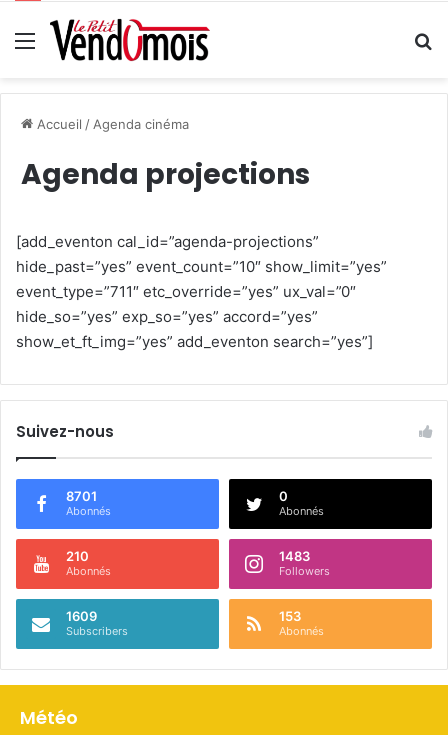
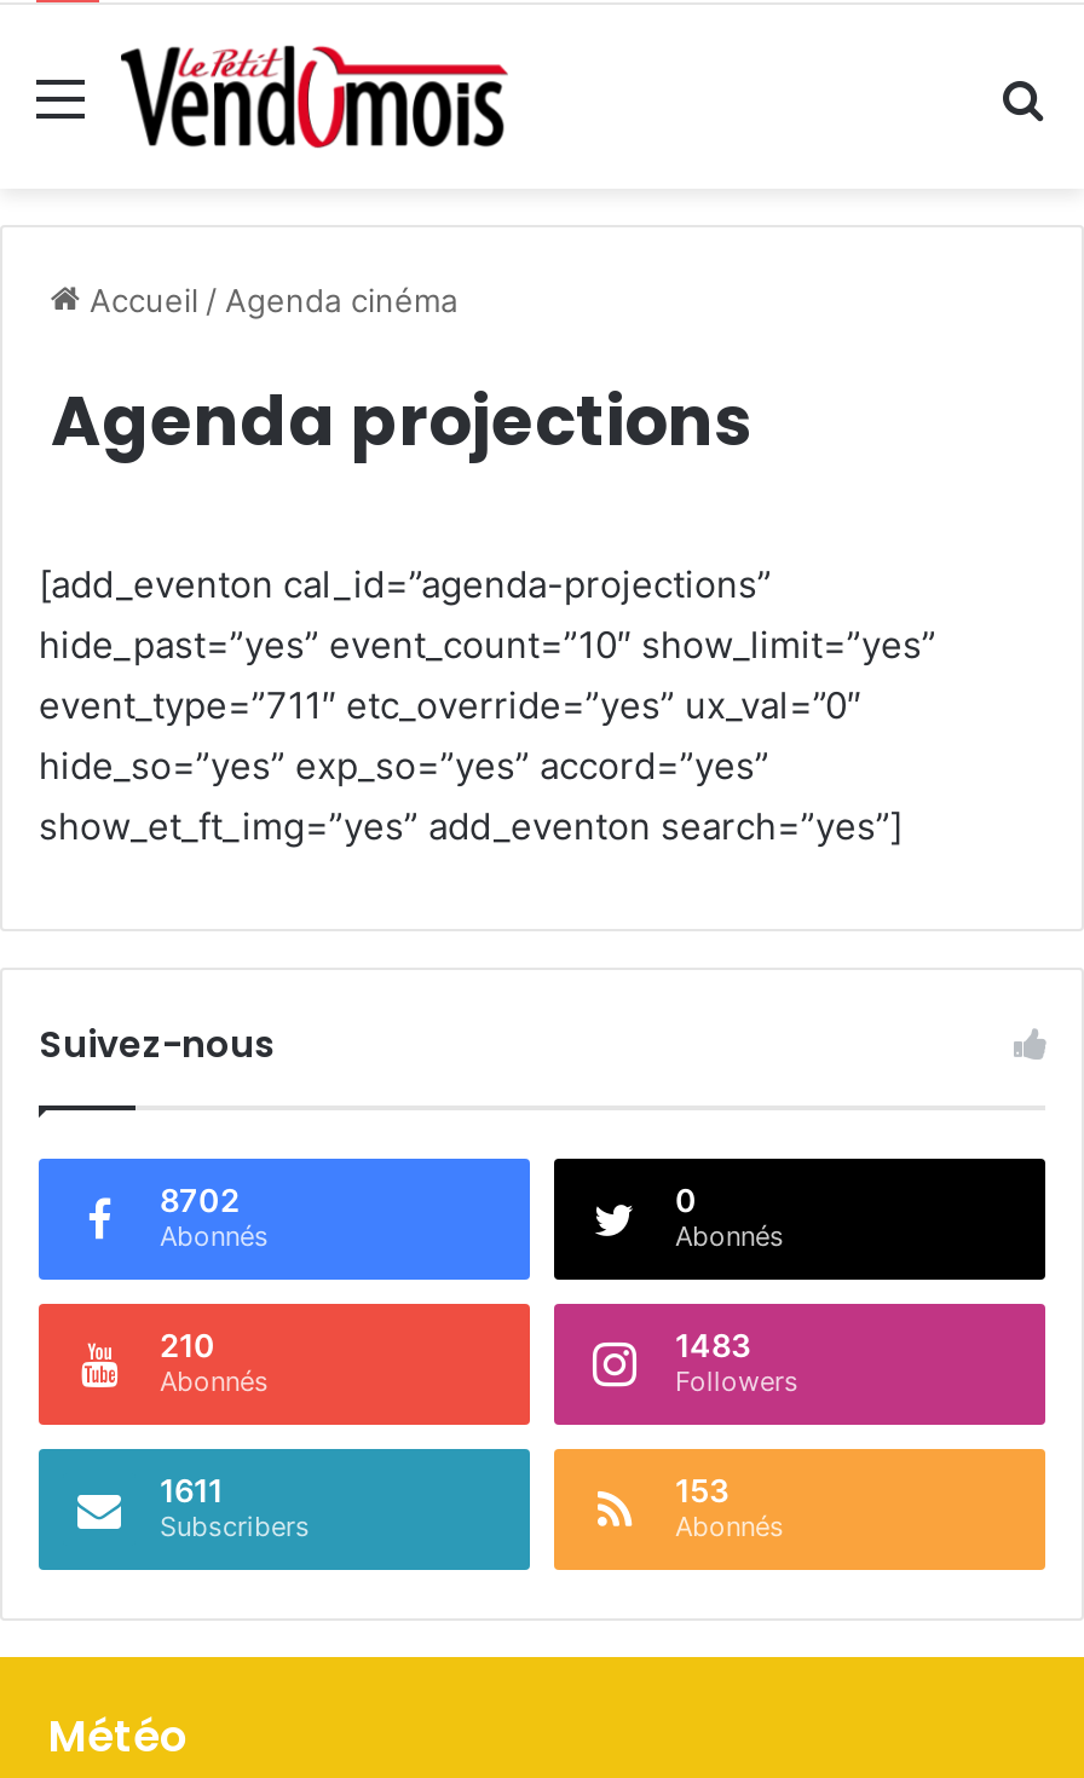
[66,488,97,504] 8701 -> [160,1181,240,1219] 8702
[66,608,97,624] 1609 -> [160,1471,223,1510] 1611

